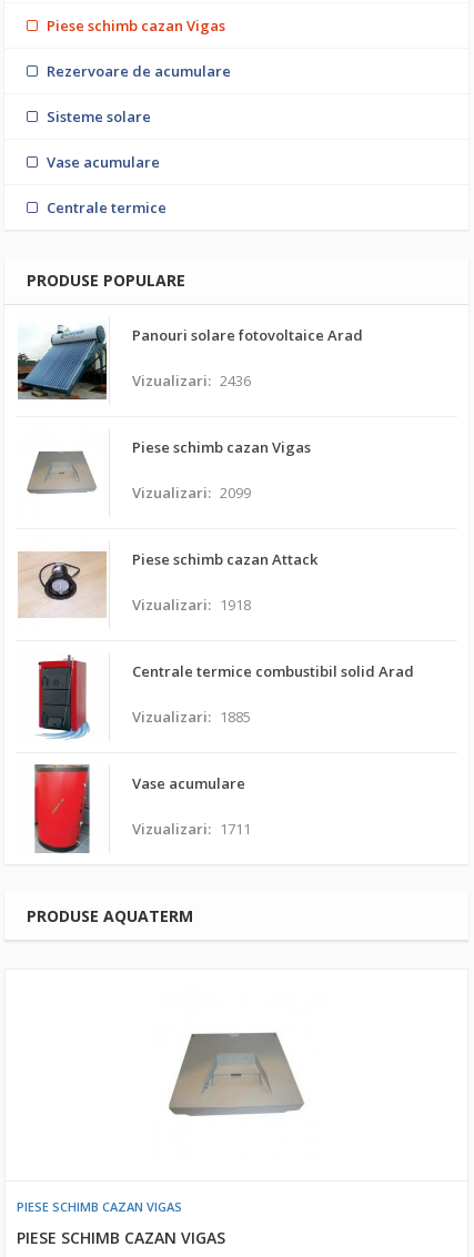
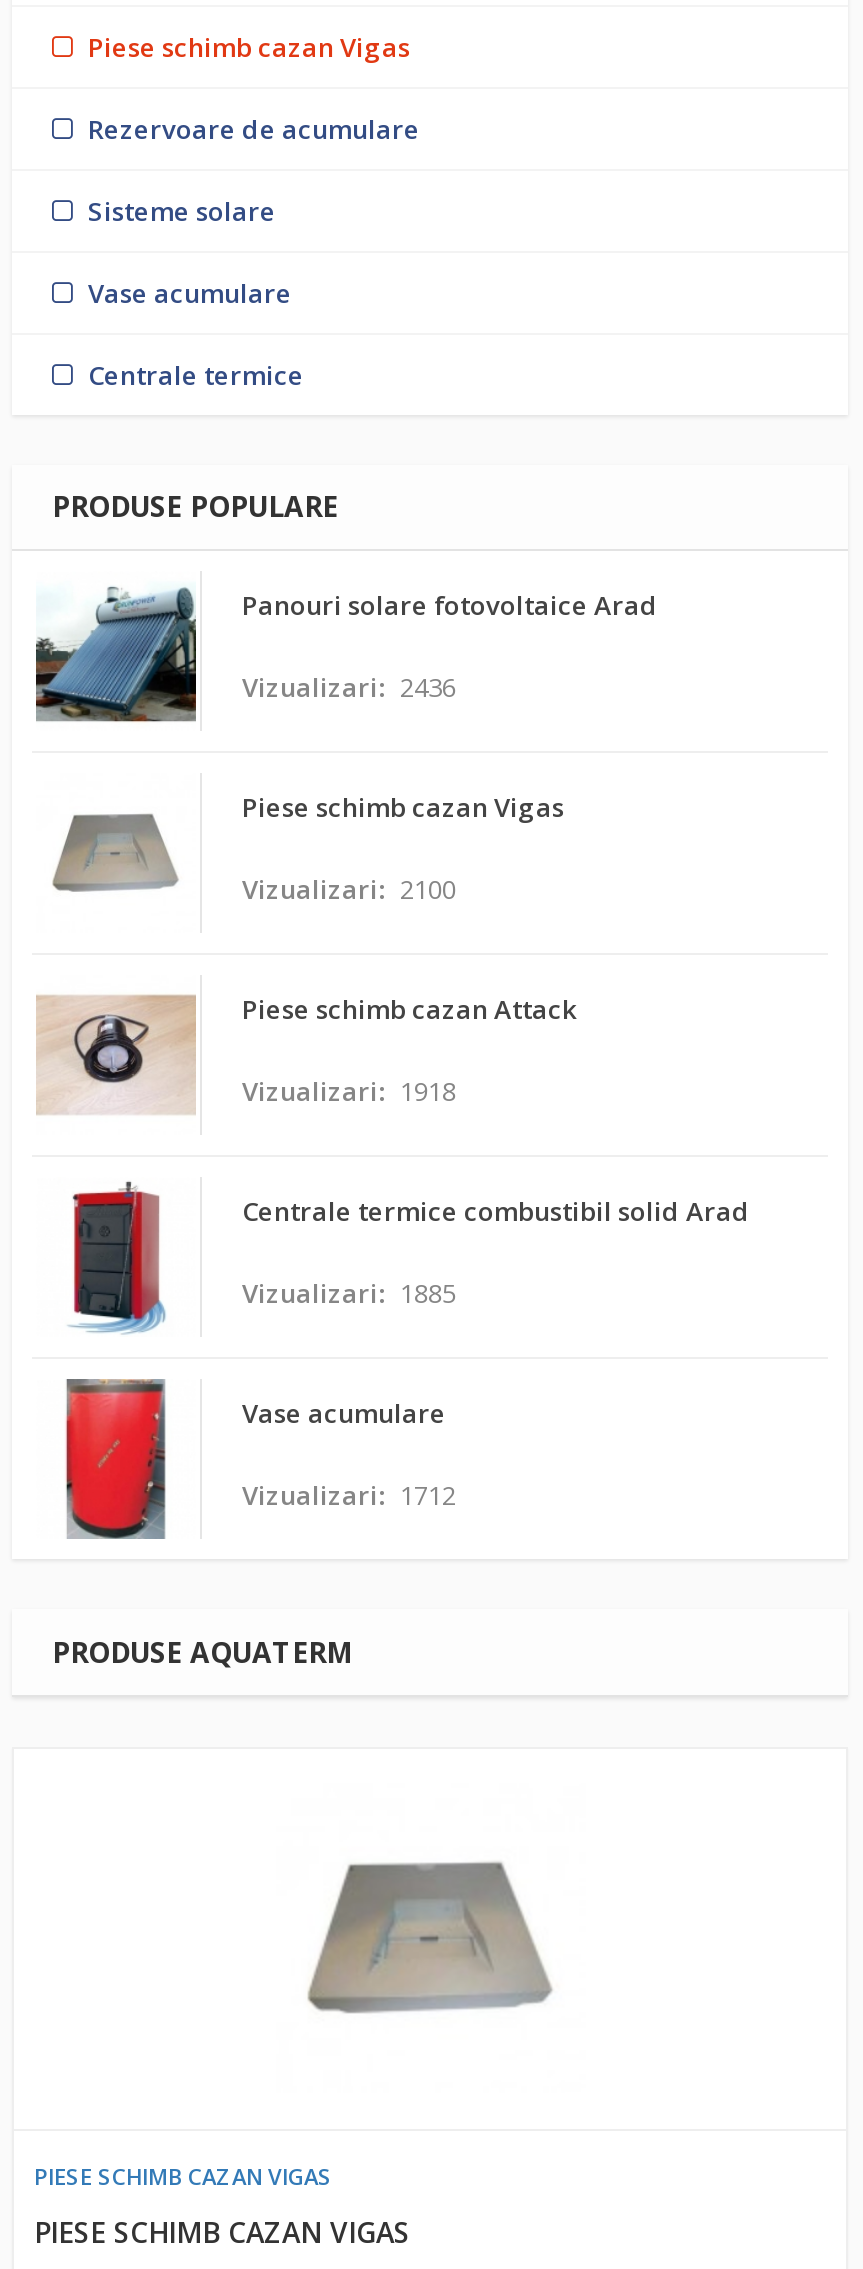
[132,482,251,502] Vizualizari: 2099 -> [242,870,456,906] Vizualizari: 2100
[132,818,251,838] Vizualizari: 1711 -> [242,1476,456,1512] Vizualizari: 1712

